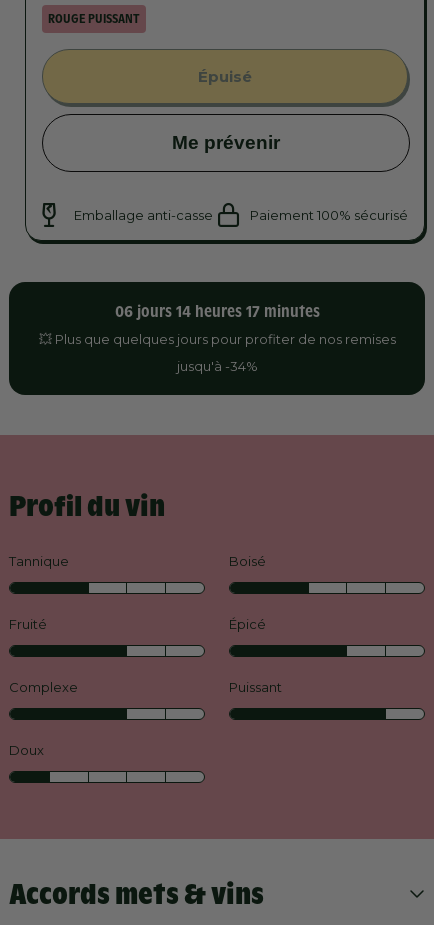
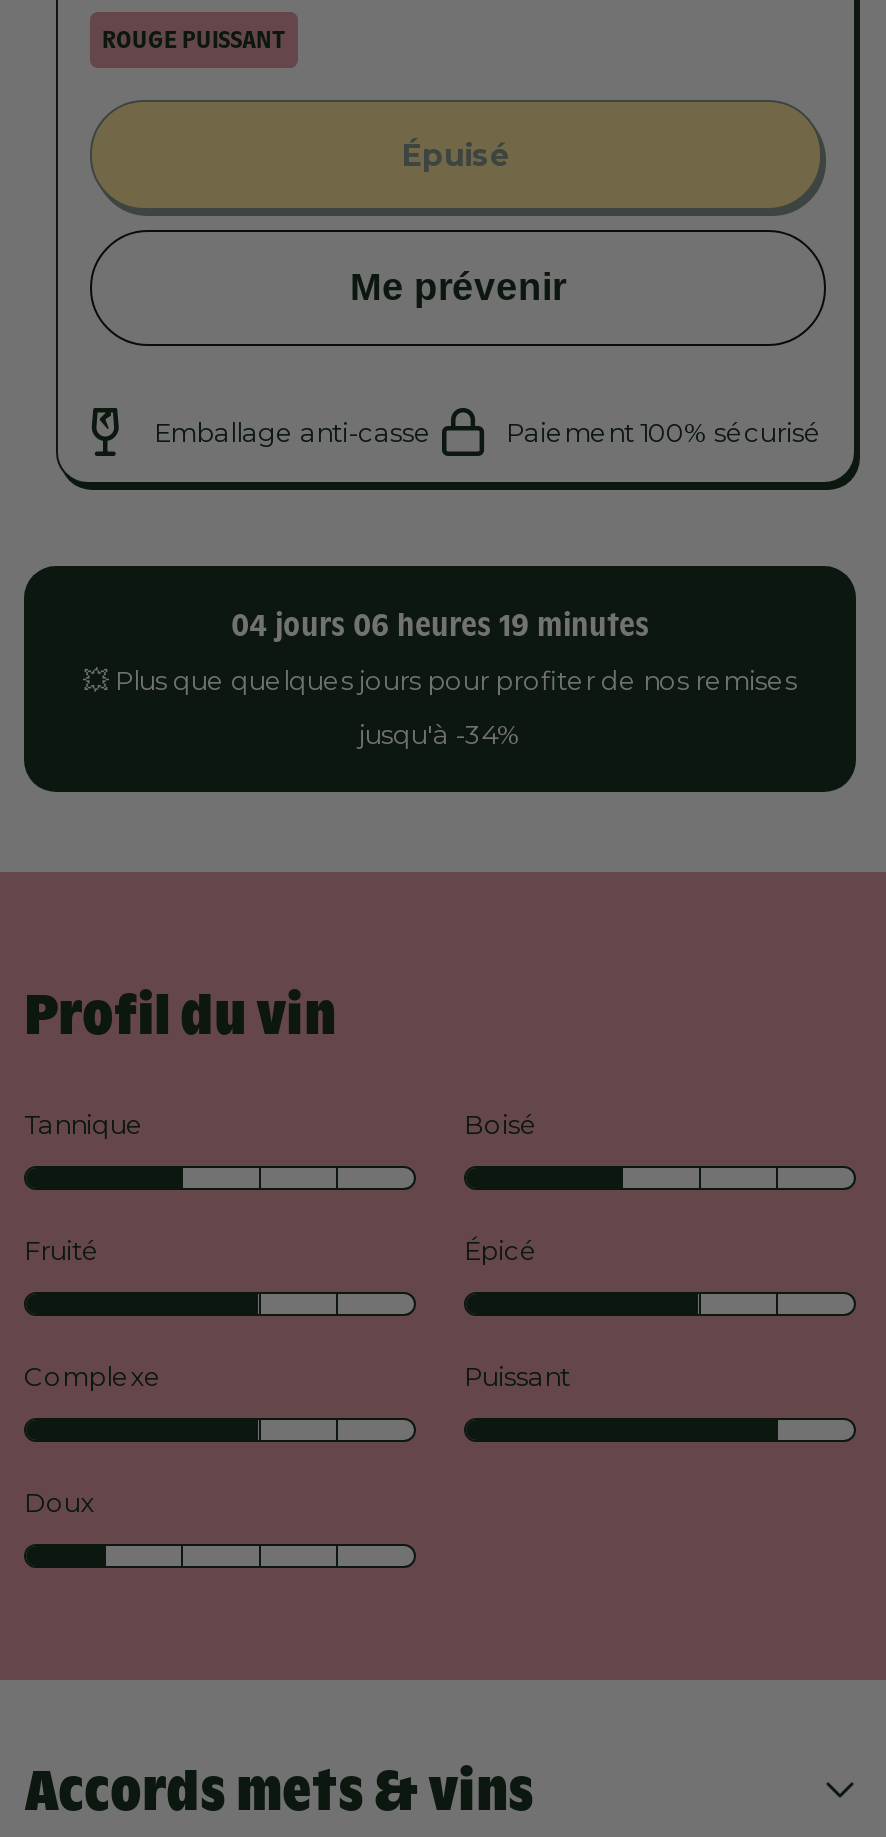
[114,301,319,321] 06 jours 14 heures 17 minutes -> [231,604,649,644] 04 jours 06 heures 19 minutes

